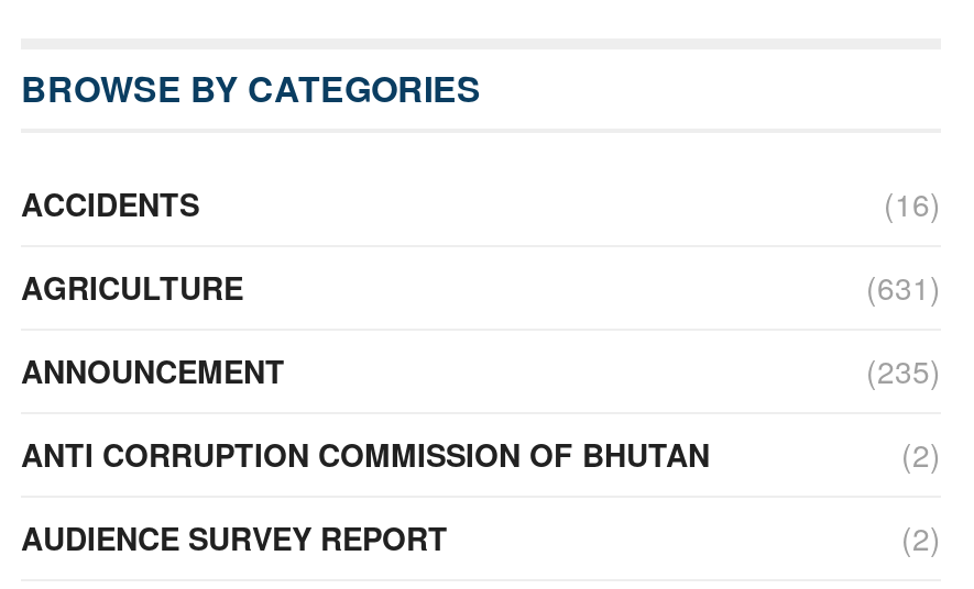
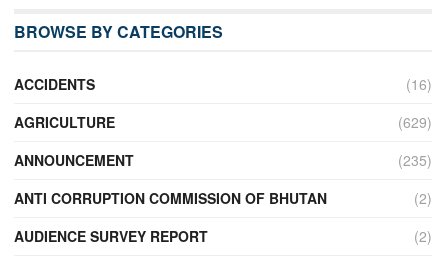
[866,265,941,309] (631) -> [398,112,432,132] (629)

